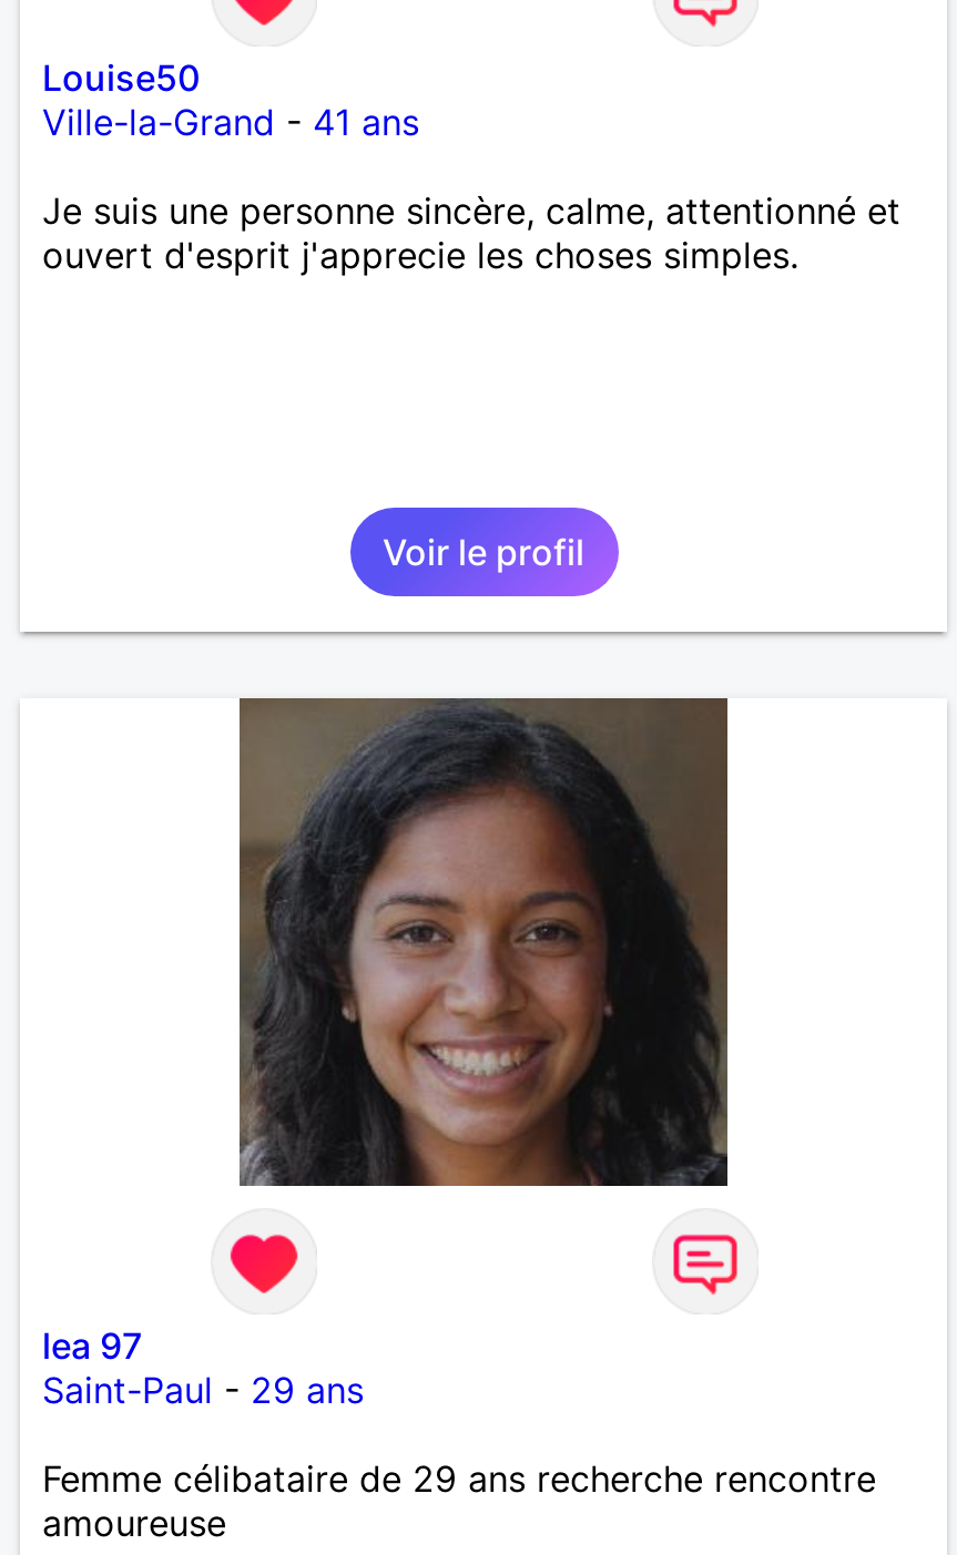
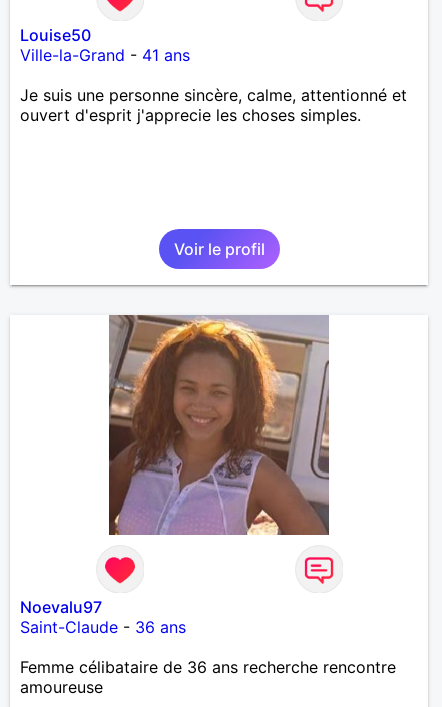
[240,698,727,1188] [image] -> [108,315,330,536] [image]
[42,1323,364,1412] lea 97 | Saint-Paul - 29 ans -> [20,597,186,637] Noevalu97 | Saint-Claude - 36 ans
[42,1456,876,1500] Femme célibataire de 29 ans recherche rencontre -> [20,657,396,677] Femme célibataire de 36 ans recherche rencontre

